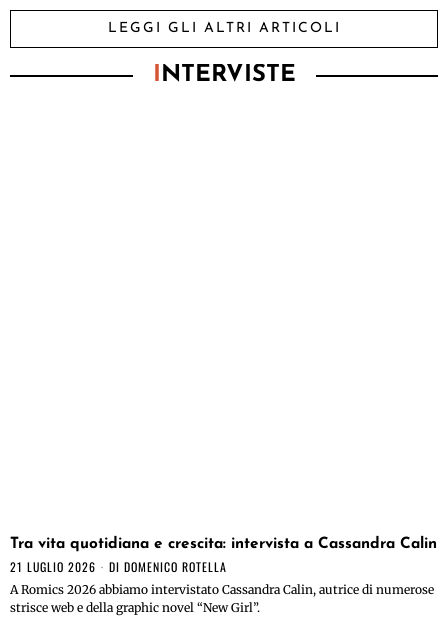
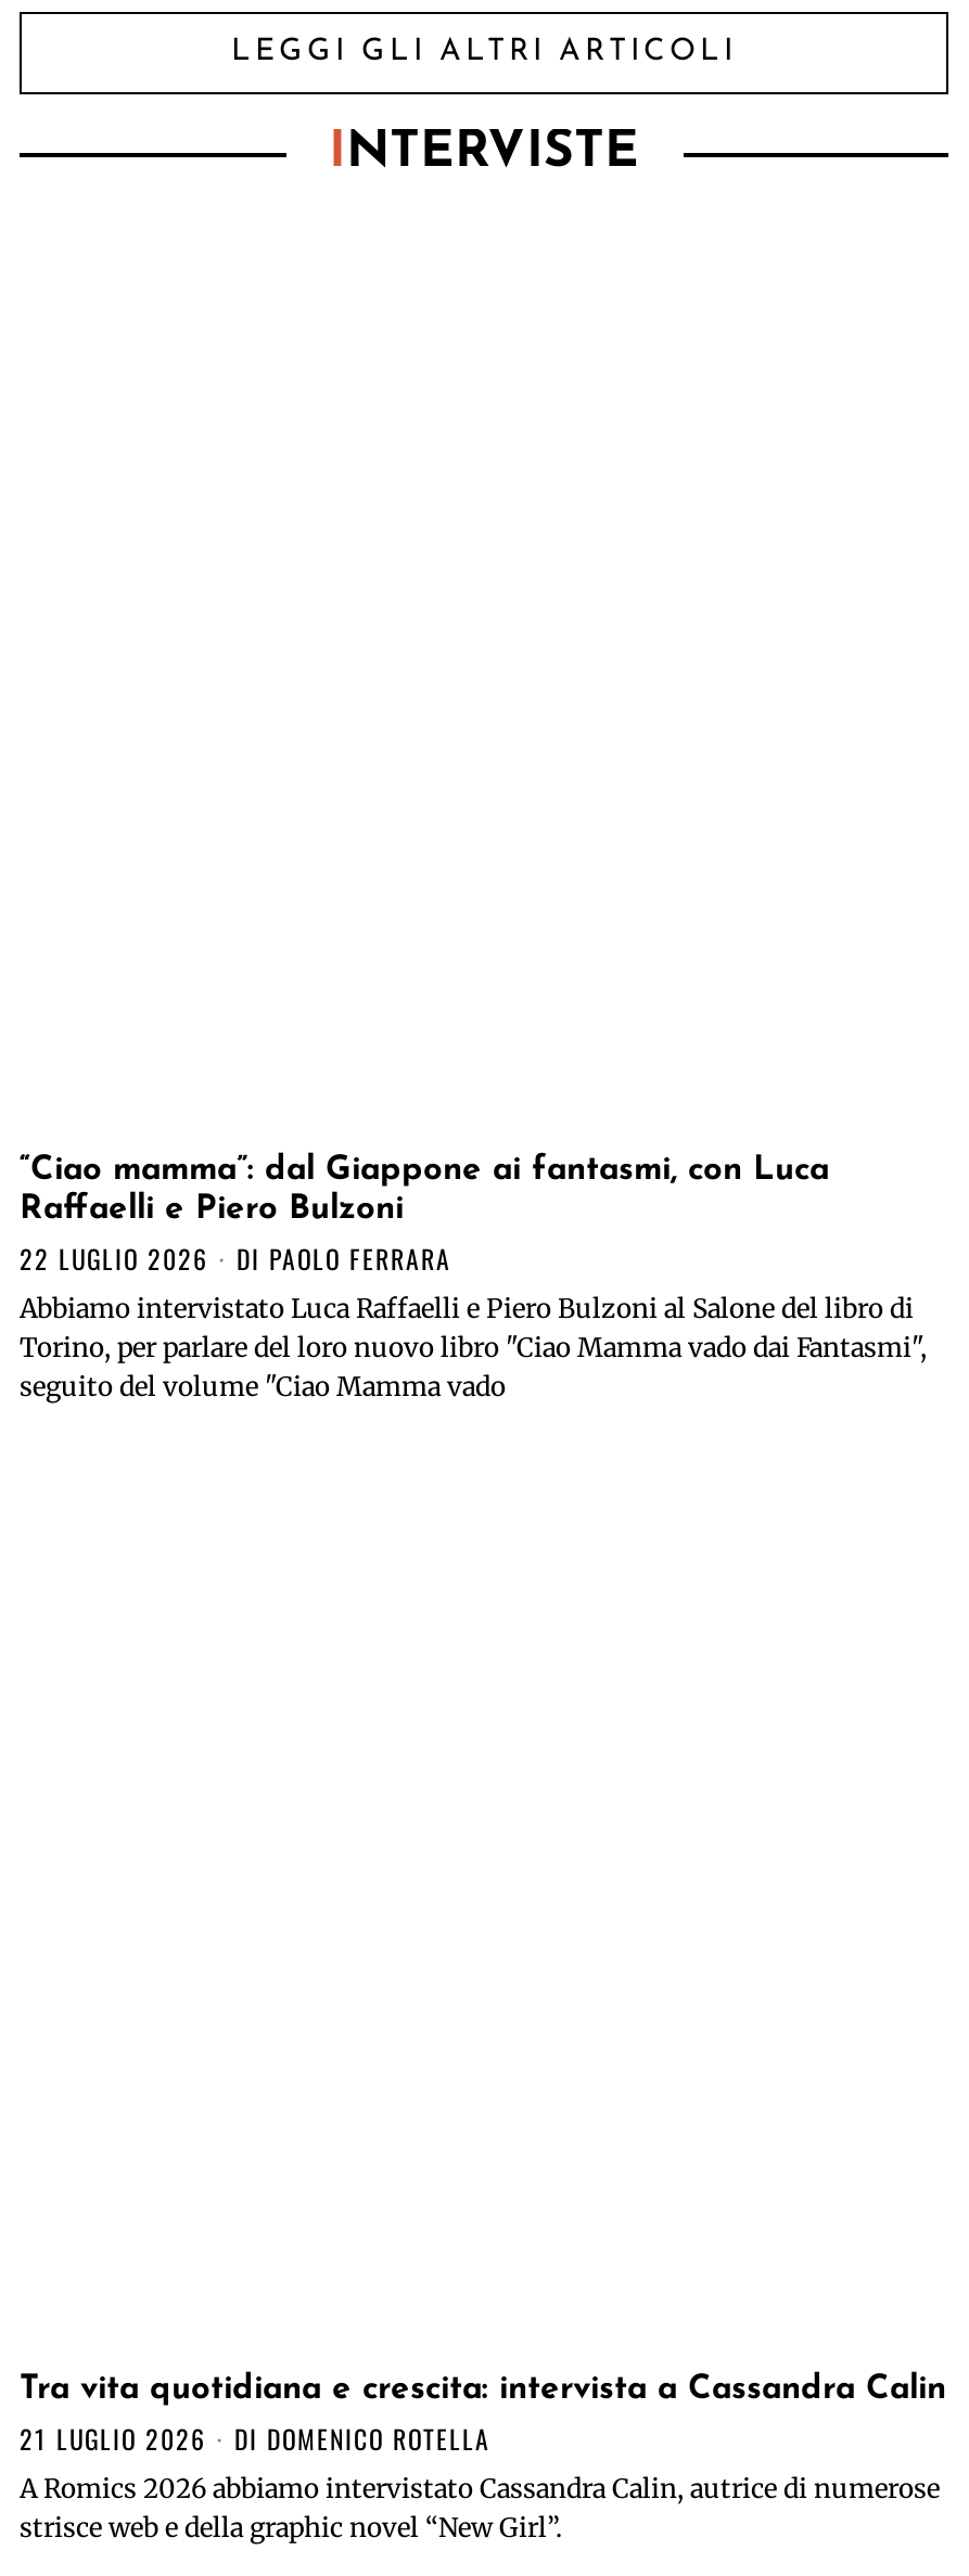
none -> [20,1153,927,1402] “Ciao mamma”: dal Giappone ai fantasmi, con Luca | Raffaelli e Piero Bulzoni | 22 LUGLIO 2026 | DI PAOLO FERRARA | Abbiamo intervistato Luca Raffaelli e Piero Bulzoni al Salone del libro di | Torino, per parlare del loro nuovo libro "Ciao Mamma vado dai Fantasmi", | seguito del volume "Ciao Mamma vado

